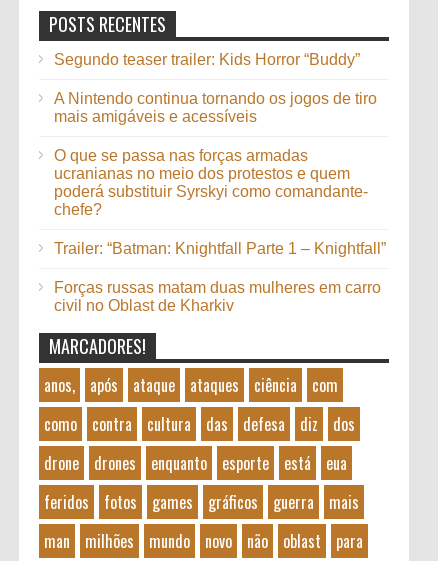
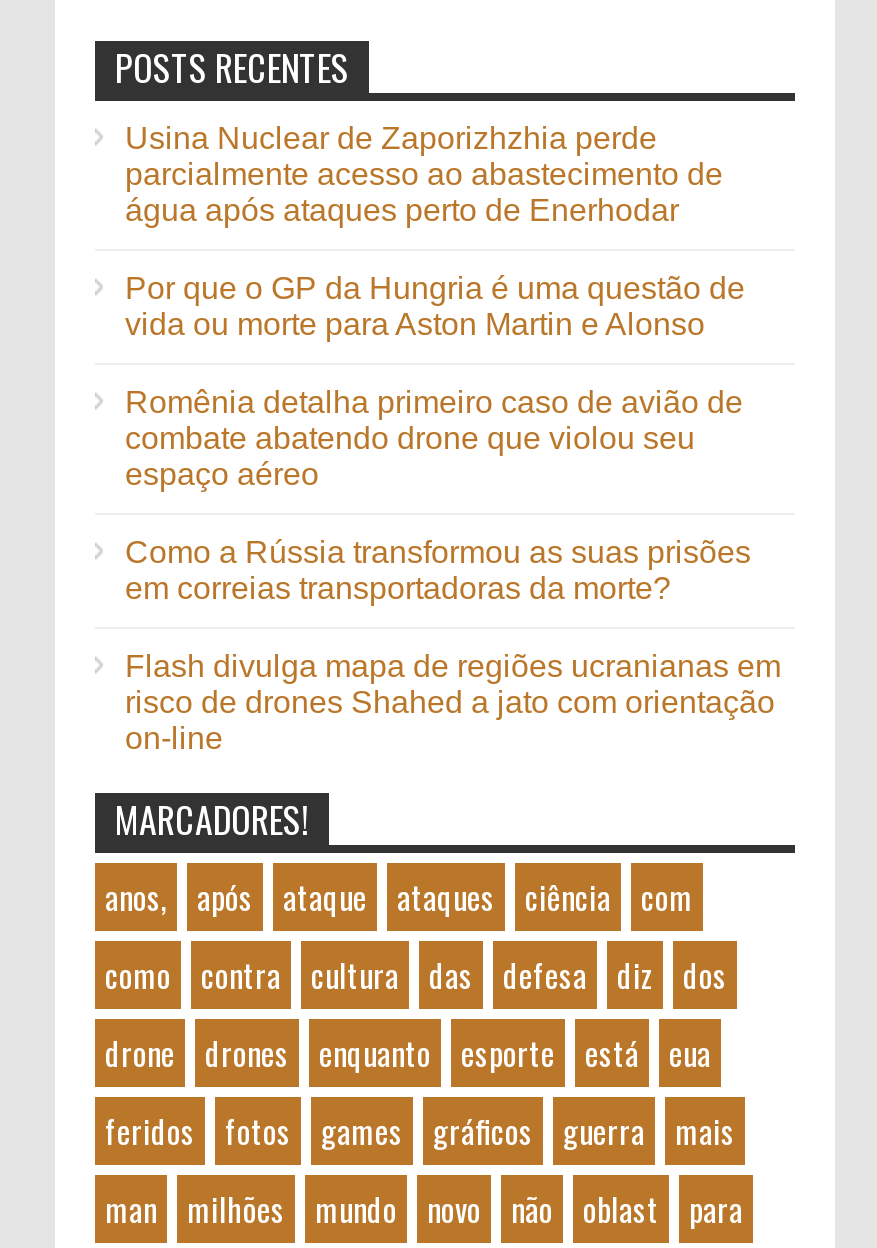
[54,51,360,68] Segundo teaser trailer: Kids Horror “Buddy” -> [125,121,723,227] Usina Nuclear de Zaporizhzhia perde | parcialmente acesso ao abastecimento de | água após ataques perto de Enerhodar
[54,90,377,125] A Nintendo continua tornando os jogos de tiro | mais amigáveis e acessíveis -> [125,271,745,341] Por que o GP da Hungria é uma questão de | vida ou morte para Aston Martin e Alonso
[54,147,368,218] O que se passa nas forças armadas | ucranianas no meio dos protestos e quem | poderá substituir Syrskyi como comandante- | chefe? -> [125,385,743,491] Romênia detalha primeiro caso de avião de | combate abatendo drone que violou seu | espaço aéreo
[54,240,386,257] Trailer: “Batman: Knightfall Parte 1 – Knightfall” -> [125,535,751,605] Como a Rússia transformou as suas prisões | em correias transportadoras da morte?
[54,279,381,314] Forças russas matam duas mulheres em carro | civil no Oblast de Kharkiv -> [125,649,781,755] Flash divulga mapa de regiões ucranianas em | risco de drones Shahed a jato com orientação | on-line

